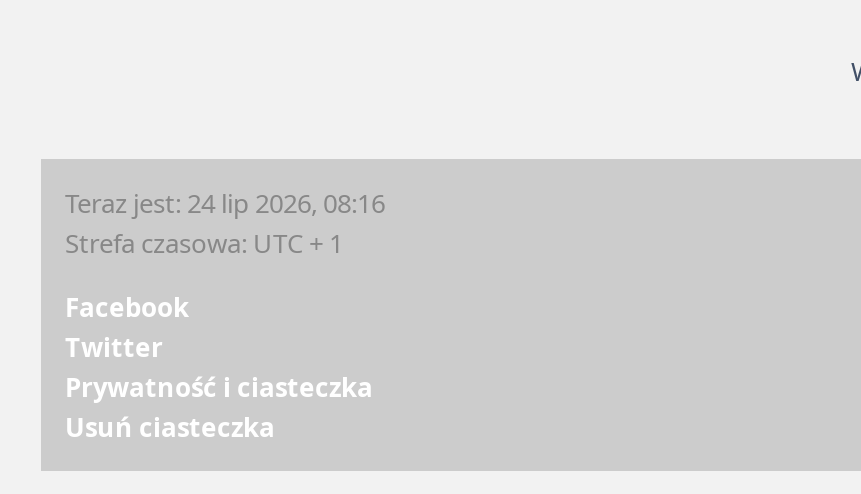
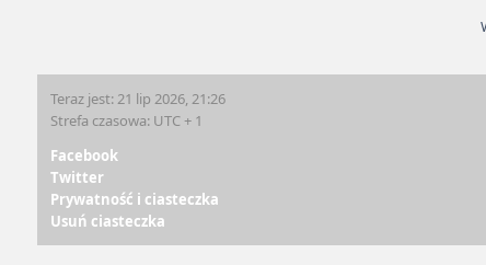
[65,185,385,221] Teraz jest: 24 lip 2026, 08:16 -> [50,89,225,108] Teraz jest: 21 lip 2026, 21:26

